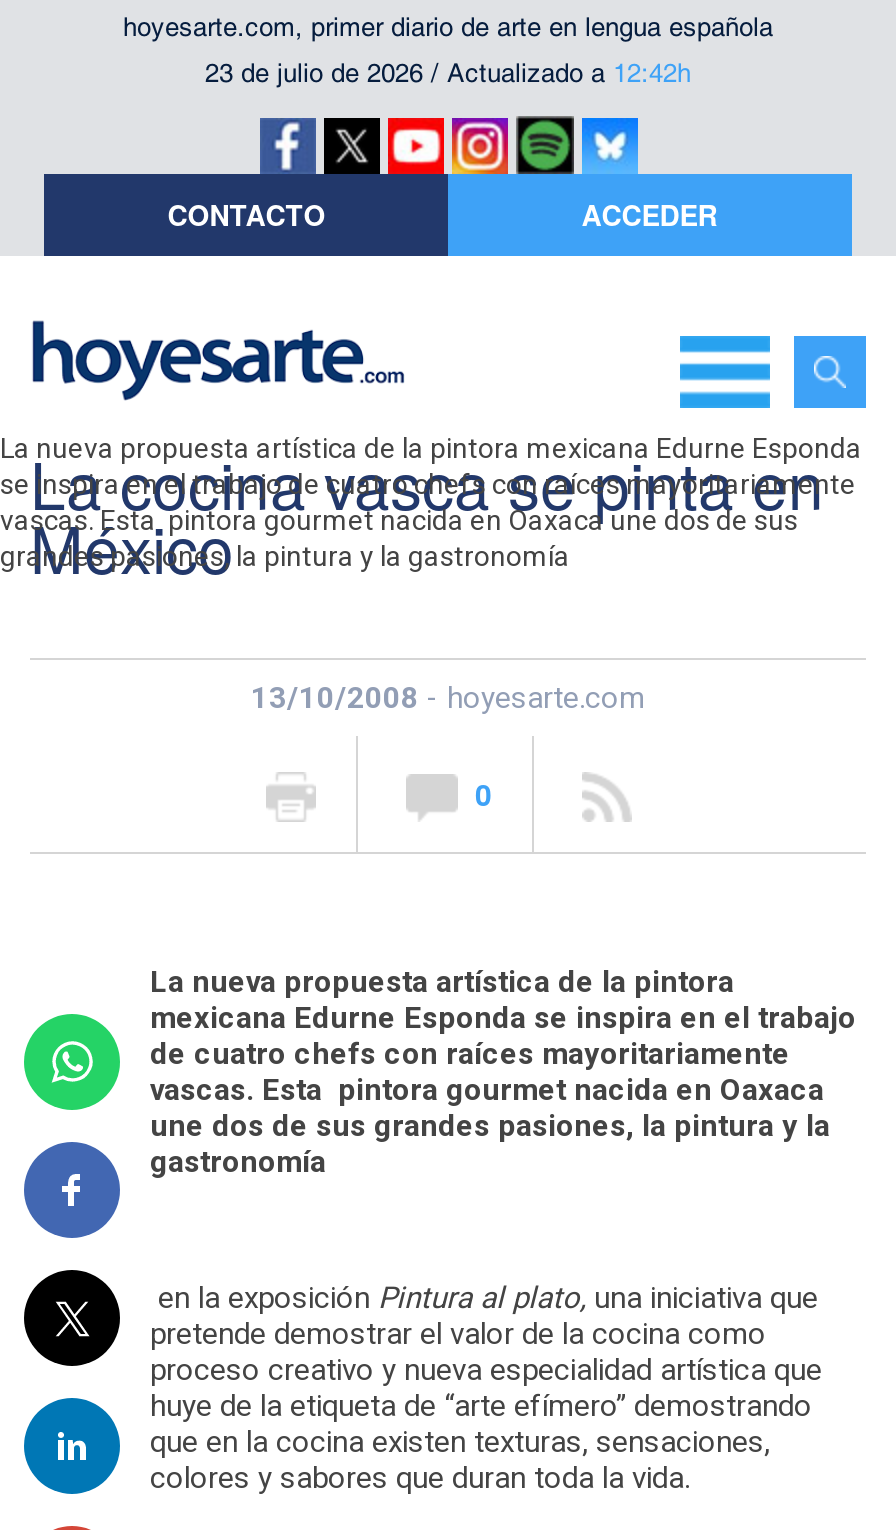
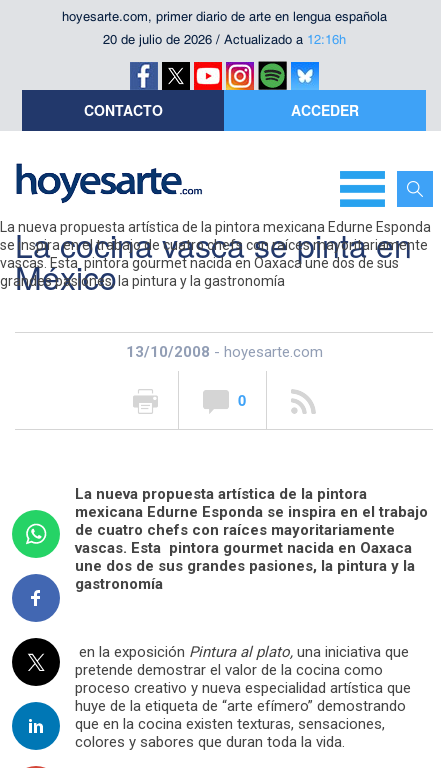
[205,58,691,88] 23 de julio de 2026 / Actualizado a 12:42h -> [102,32,345,47] 20 de julio de 2026 / Actualizado a 12:16h

